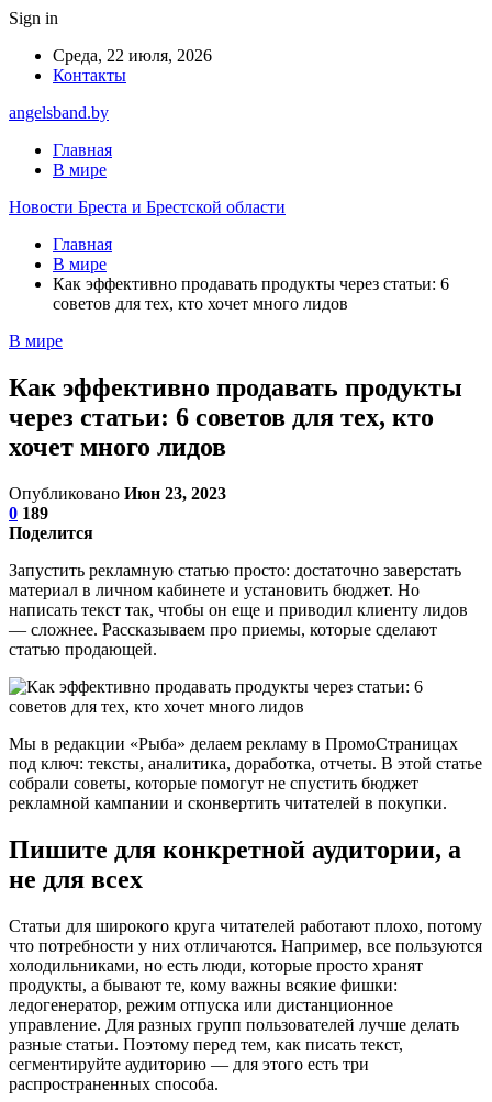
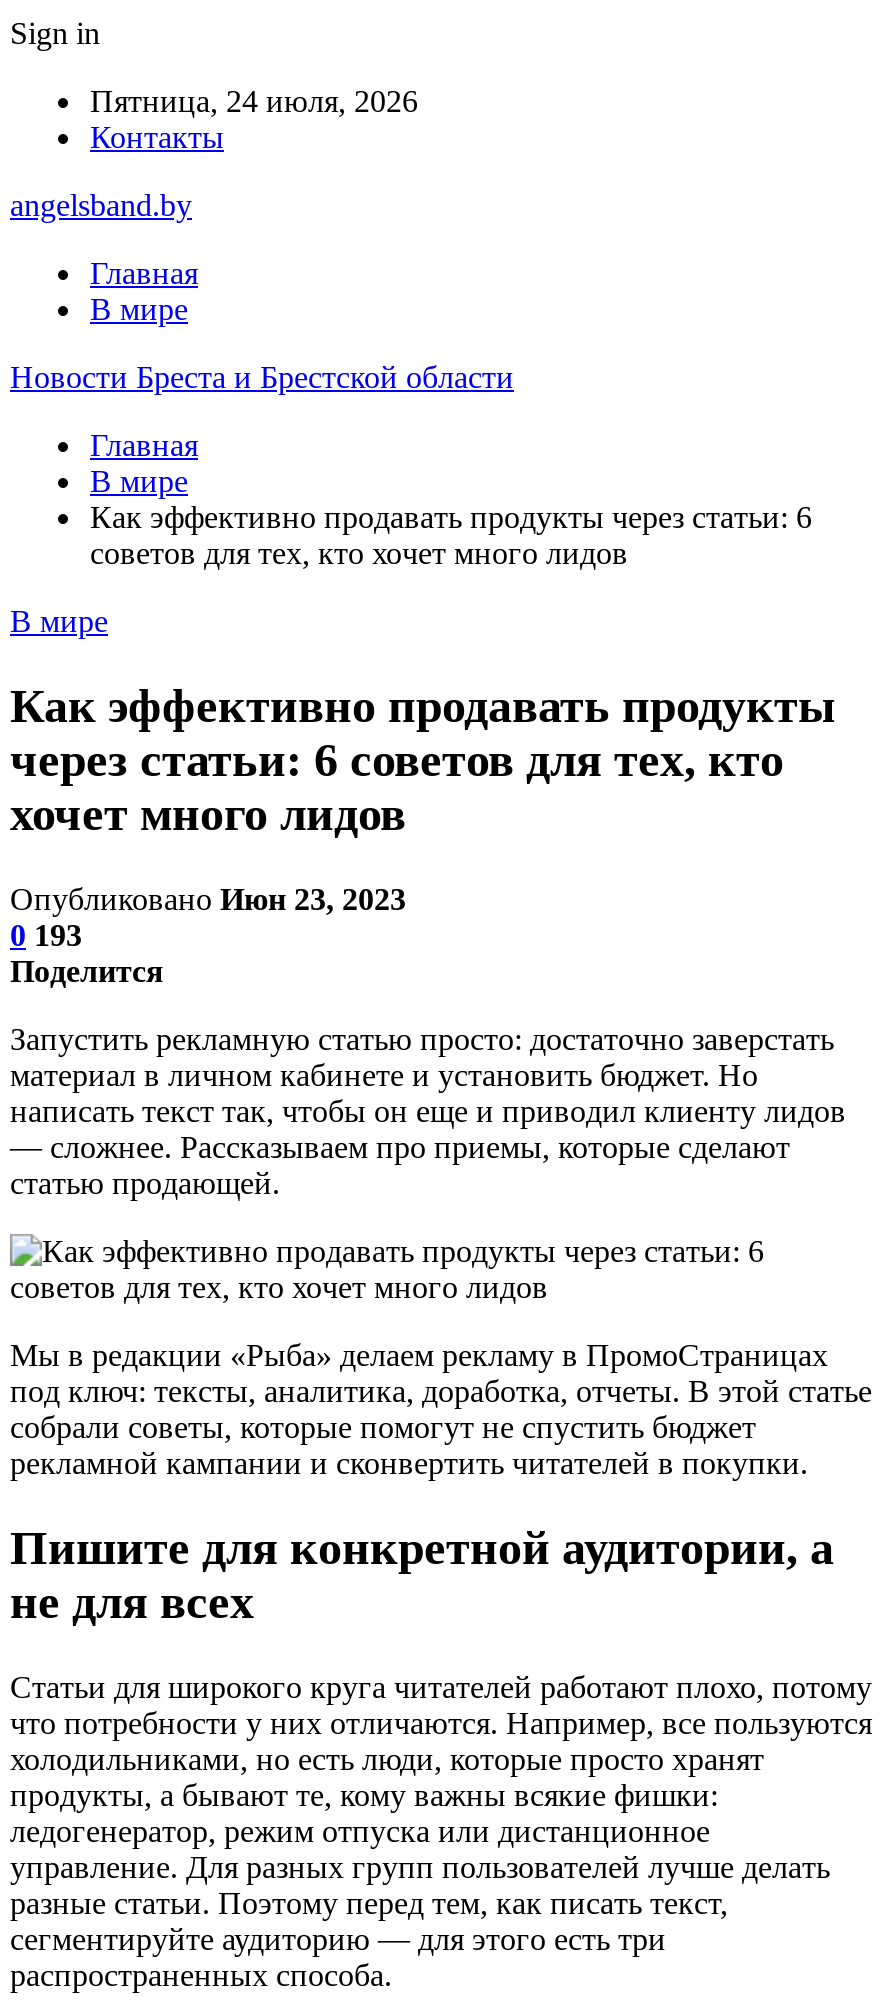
[53,46,212,65] Среда, 22 июля, 2026 -> [90,84,418,118] Пятница, 24 июля, 2026
[9,504,48,522] 0 189 -> [10,918,82,952] 0 193

